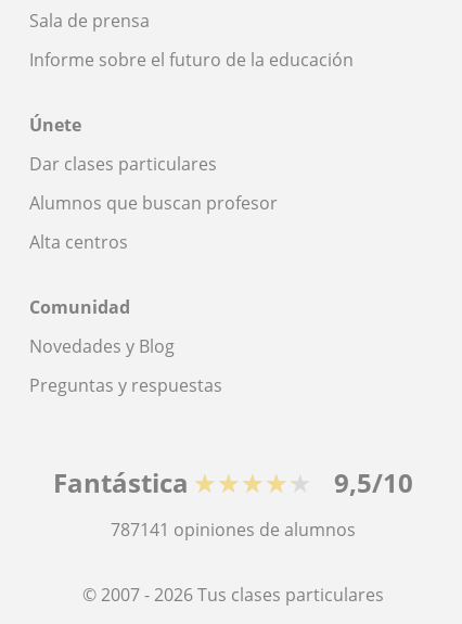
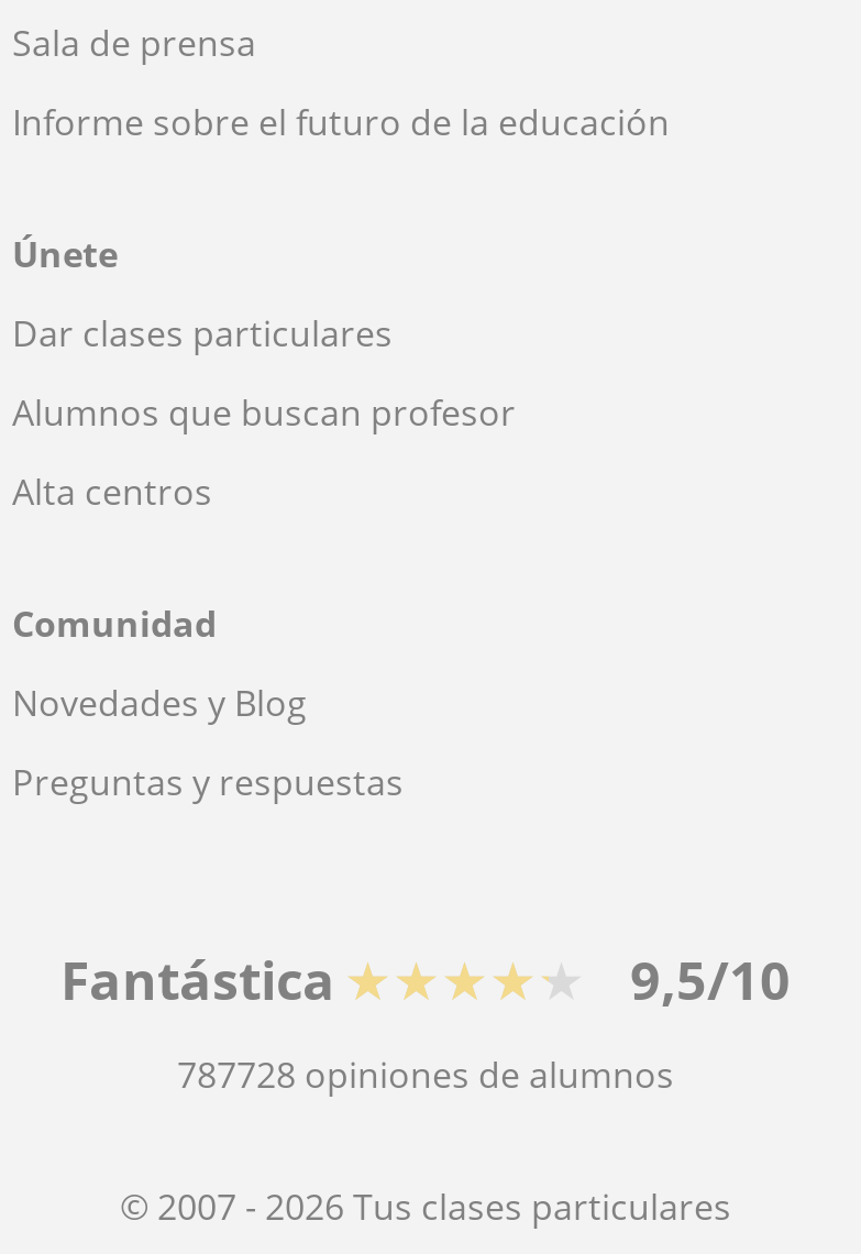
[111,518,356,542] 787141 opiniones de alumnos -> [177,1051,674,1099] 787728 opiniones de alumnos

